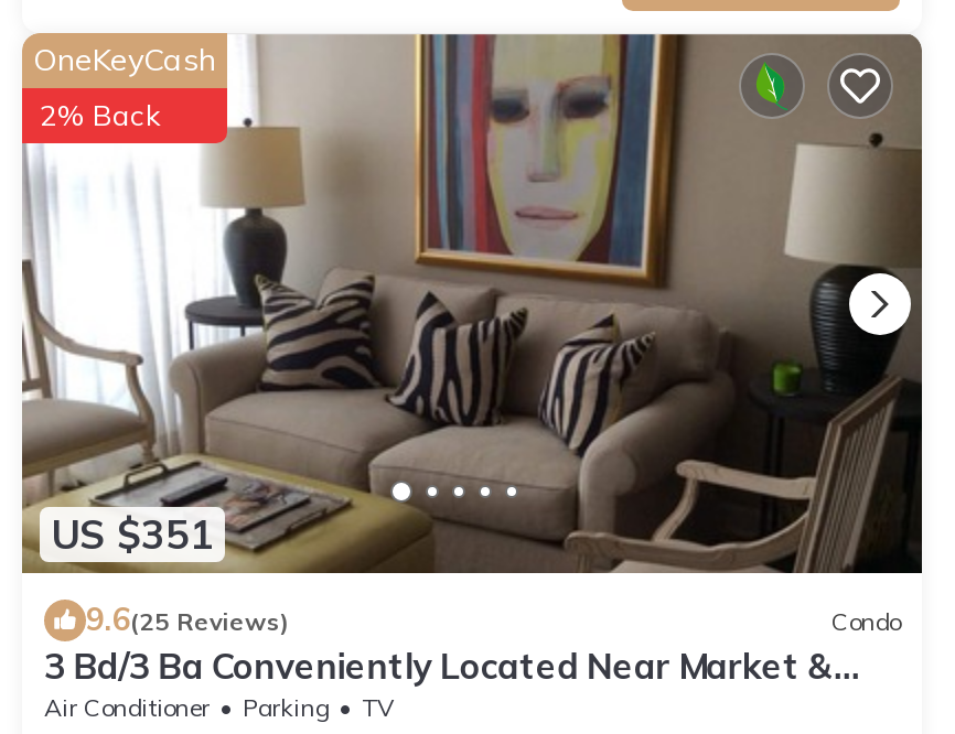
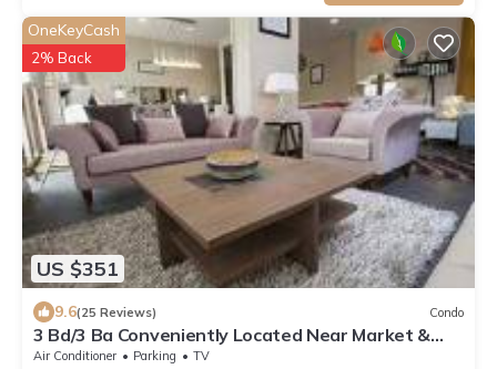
[20,33,924,575] [image] -> [21,17,476,289] [image]

